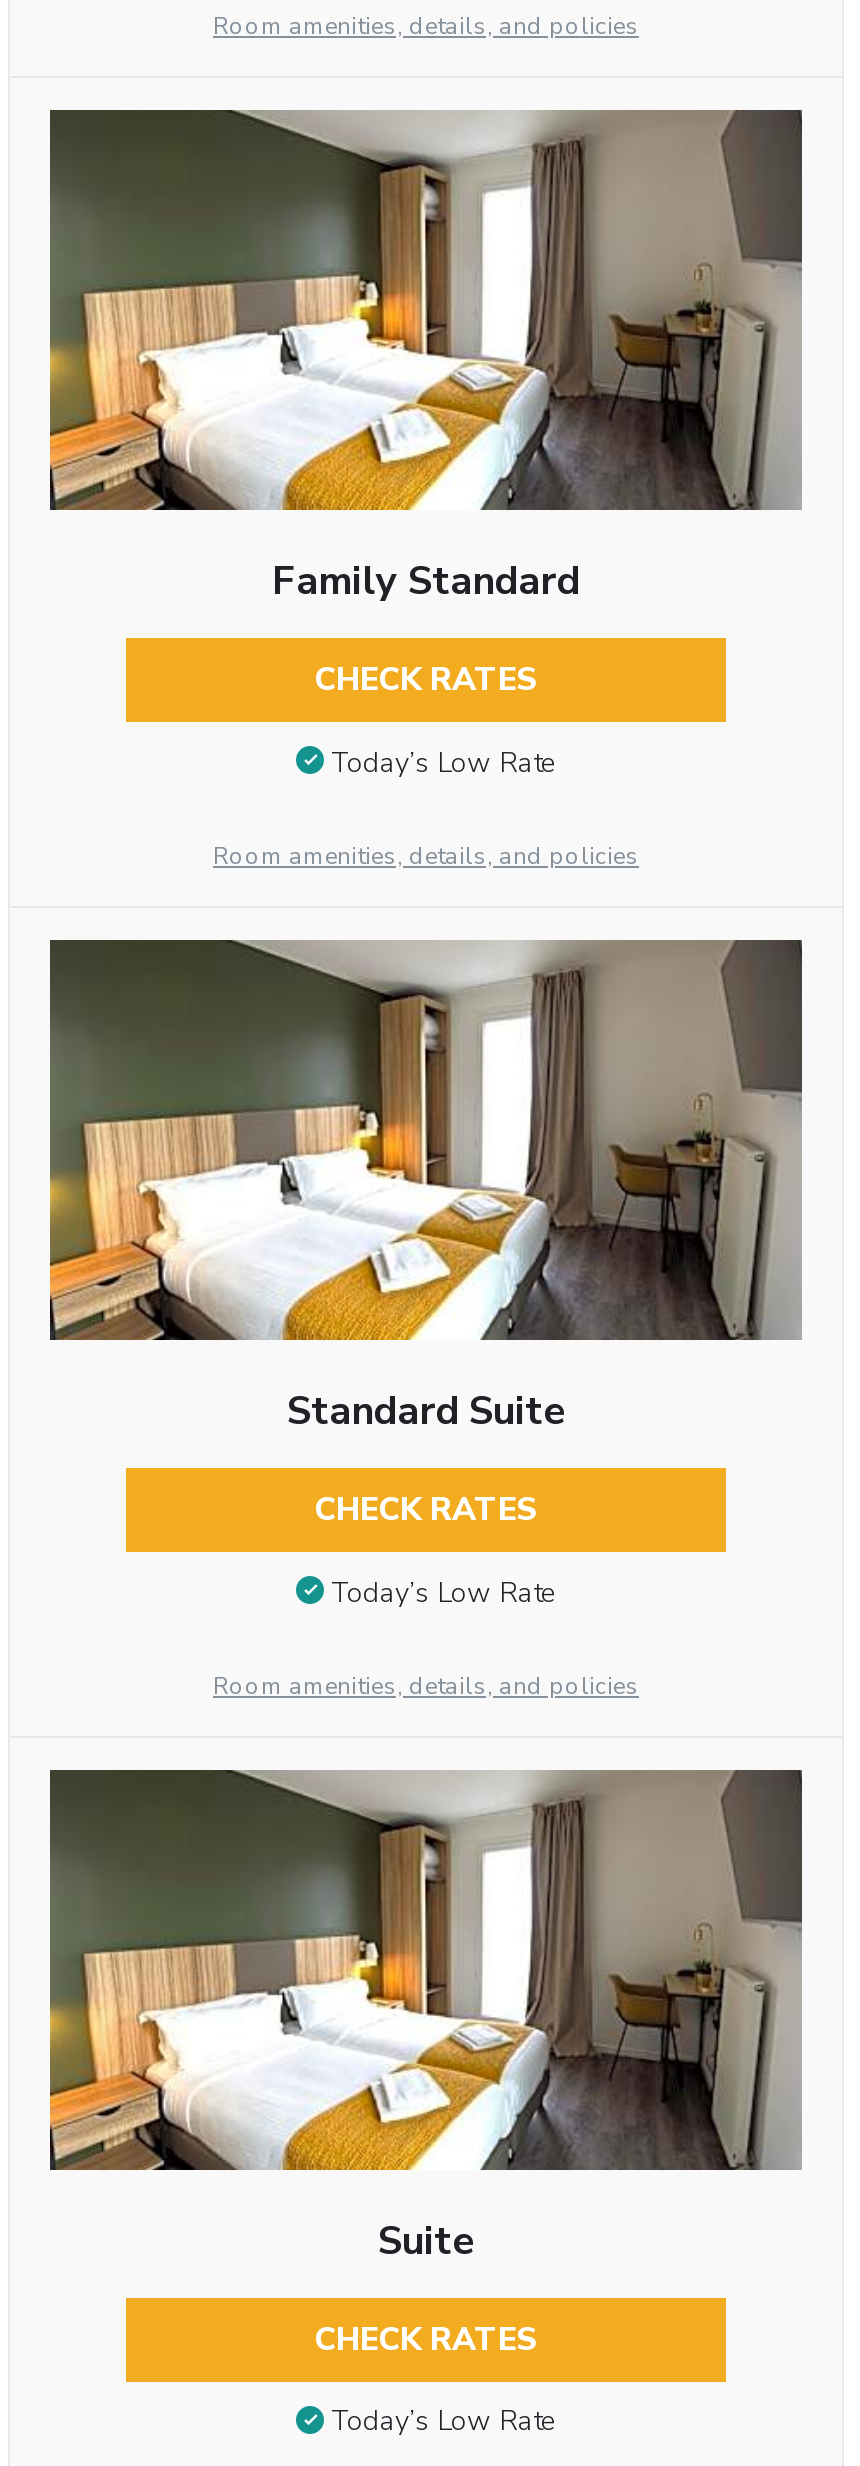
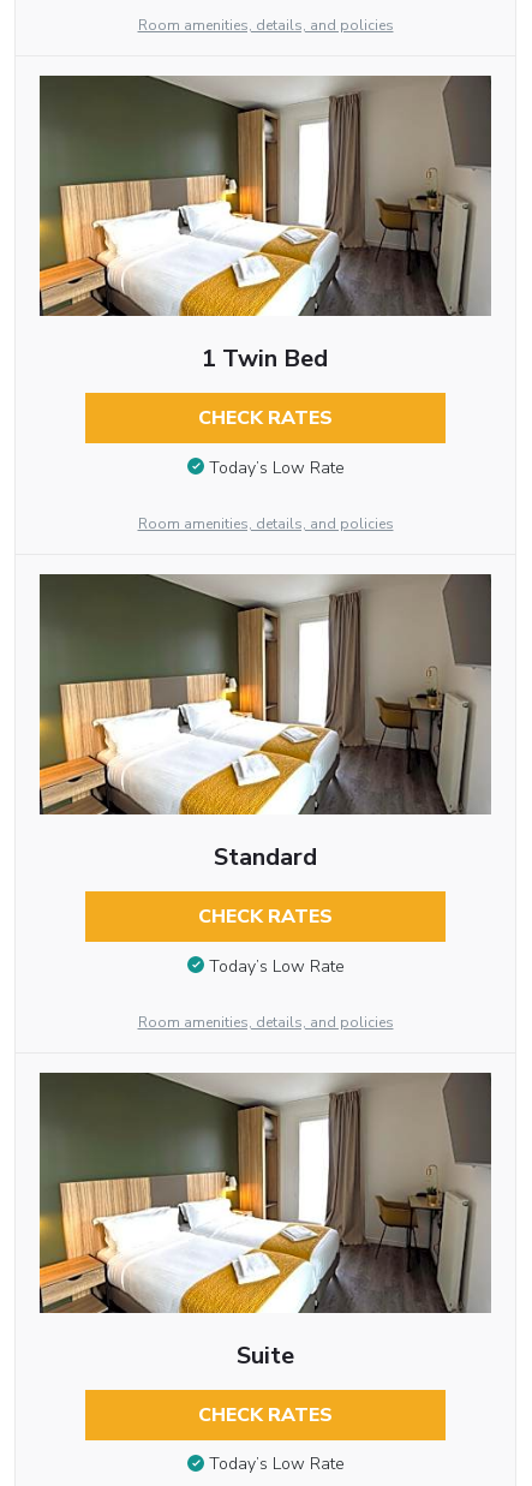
[272,554,580,608] Family Standard -> [202,342,328,375] 1 Twin Bed
[287,1384,565,1438] Standard Suite -> [214,841,317,873] Standard

